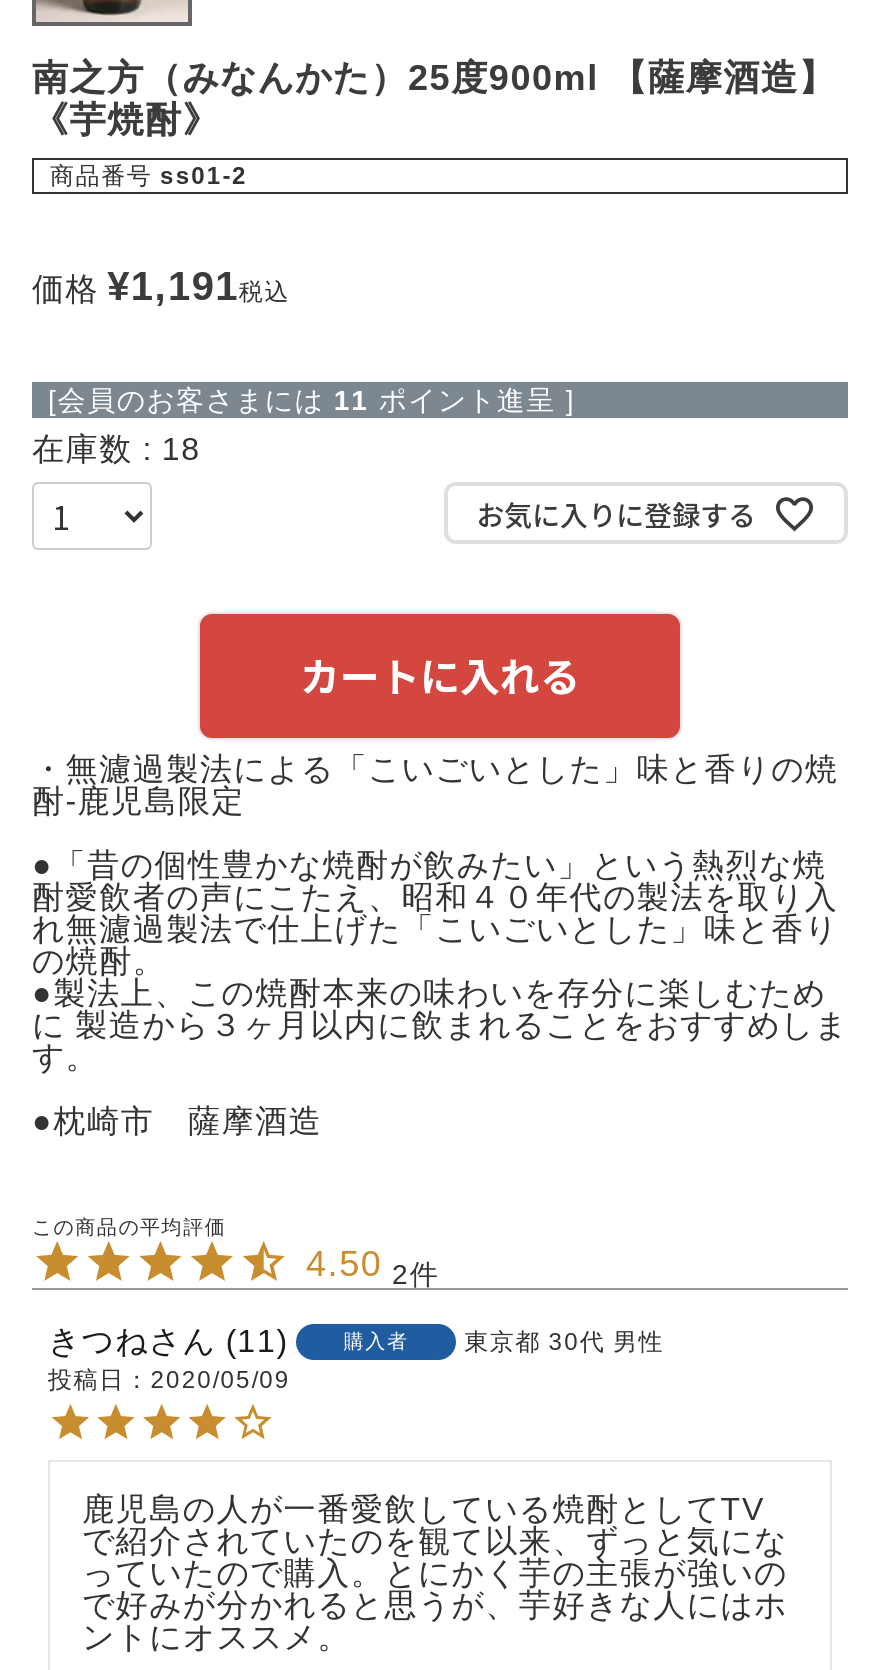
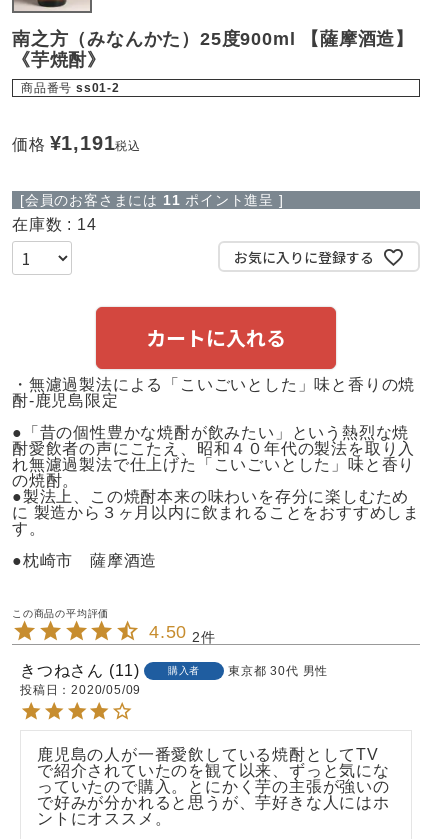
[32,431,201,465] 在庫数 18 -> [12,216,96,233] 在庫数 14

